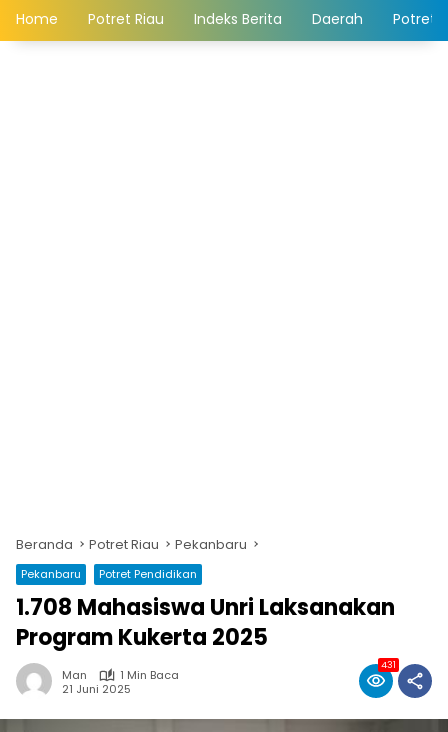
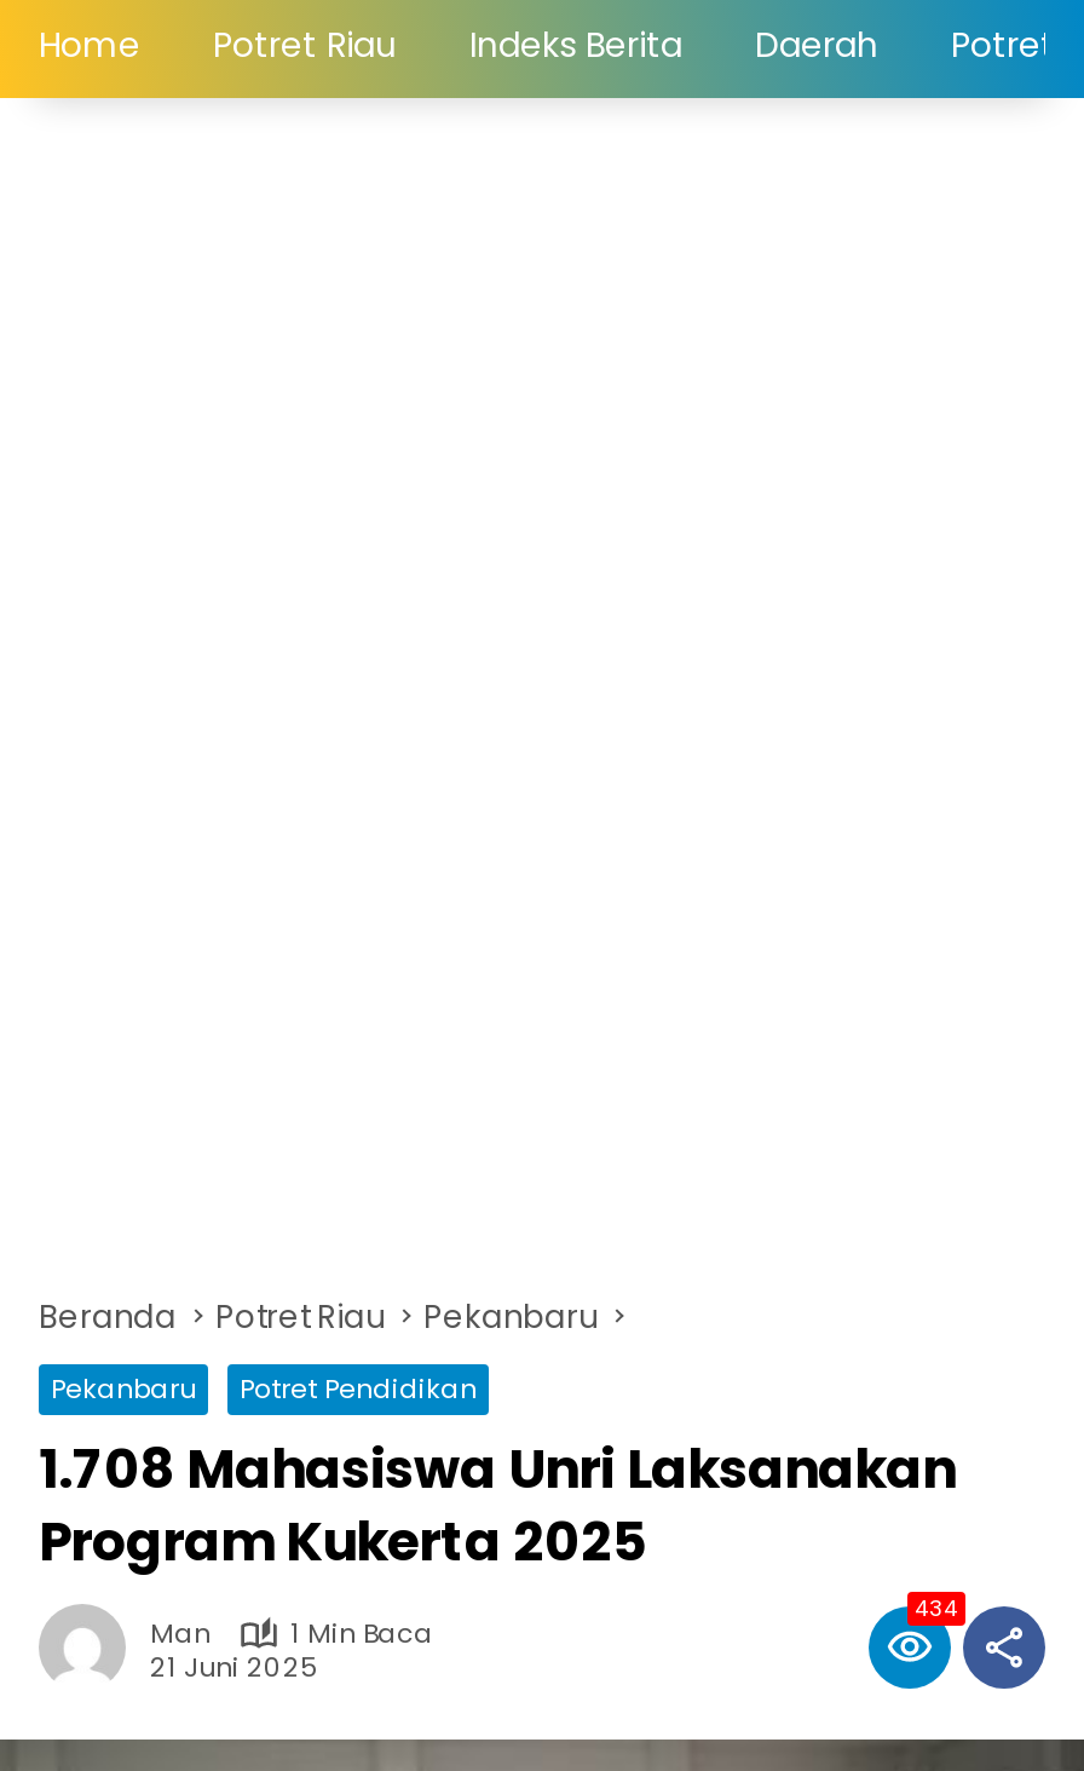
[381,659,396,671] 431 -> [915,1594,958,1623] 434

